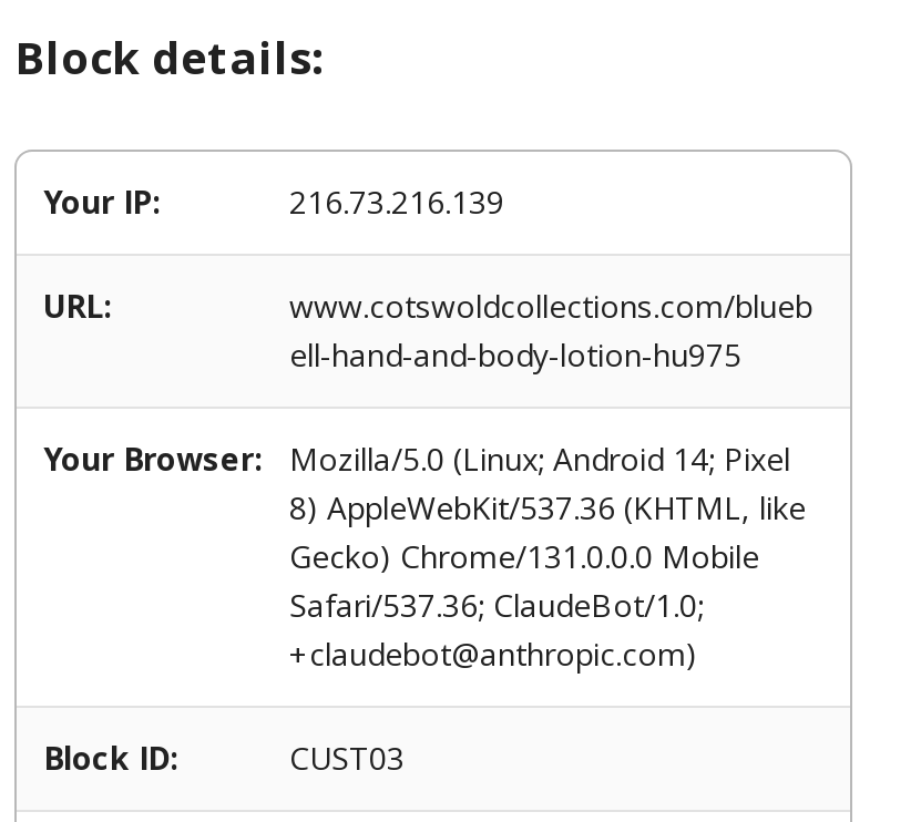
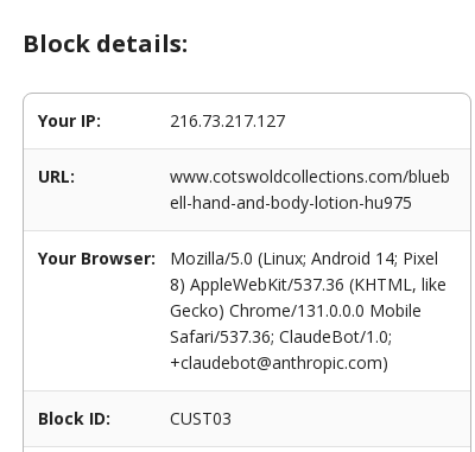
[289,181,504,223] 216.73.216.139 -> [170,109,285,132] 216.73.217.127

